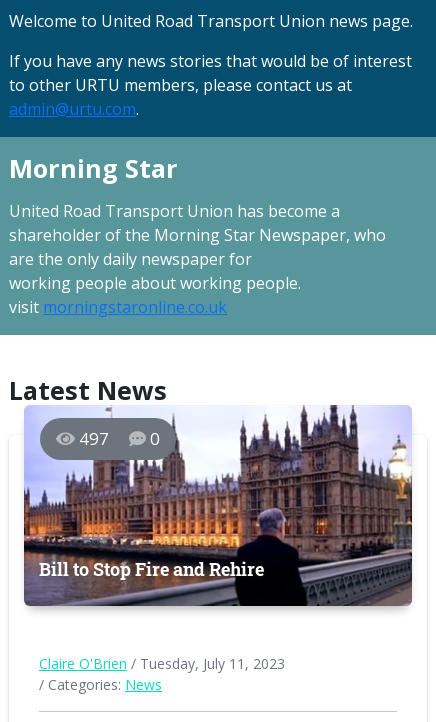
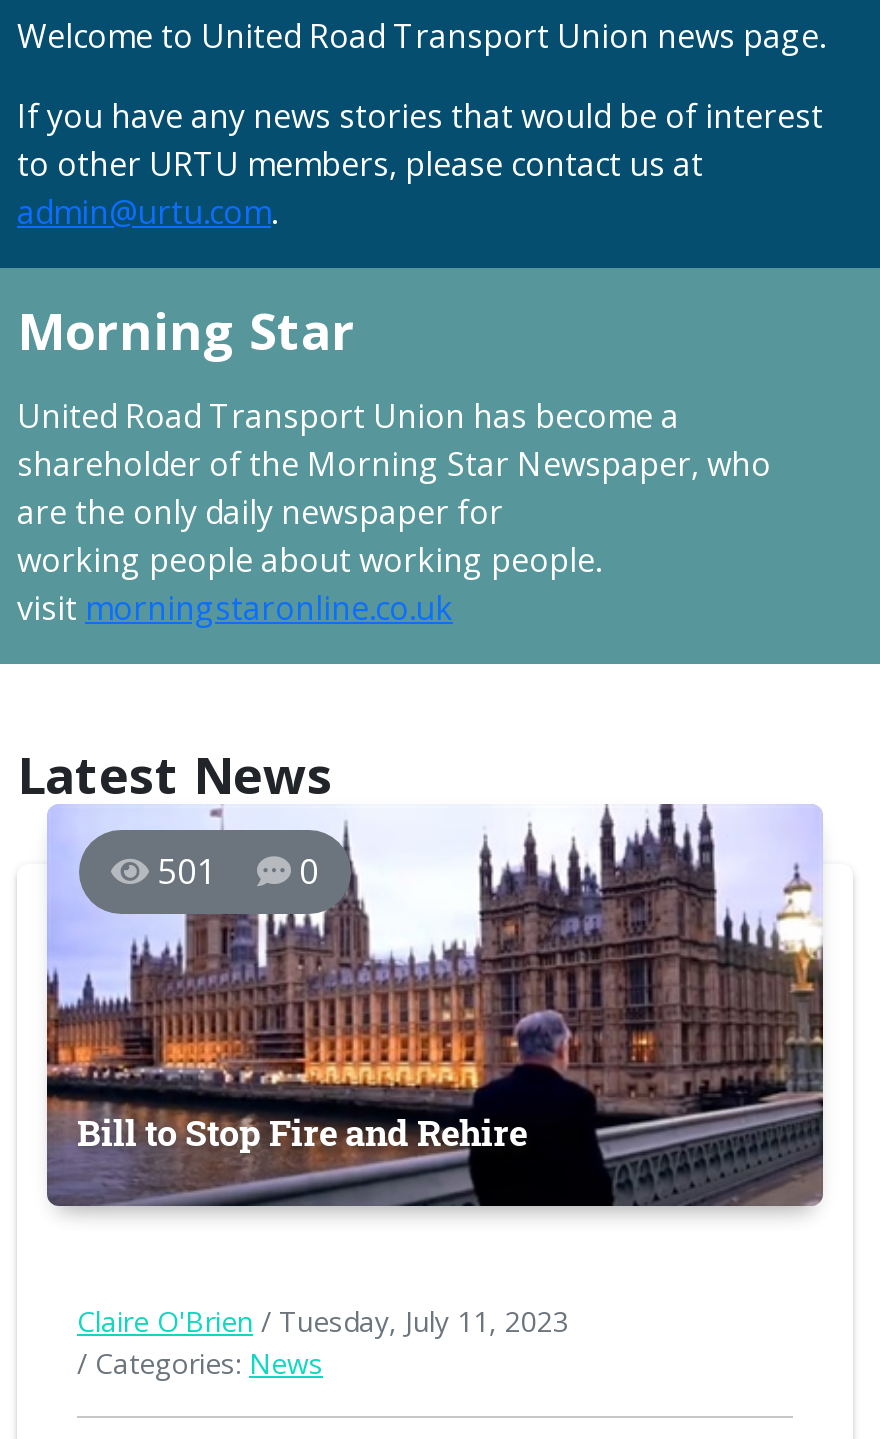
[75,427,160,450] 497 0 -> [149,848,319,894] 501 0

